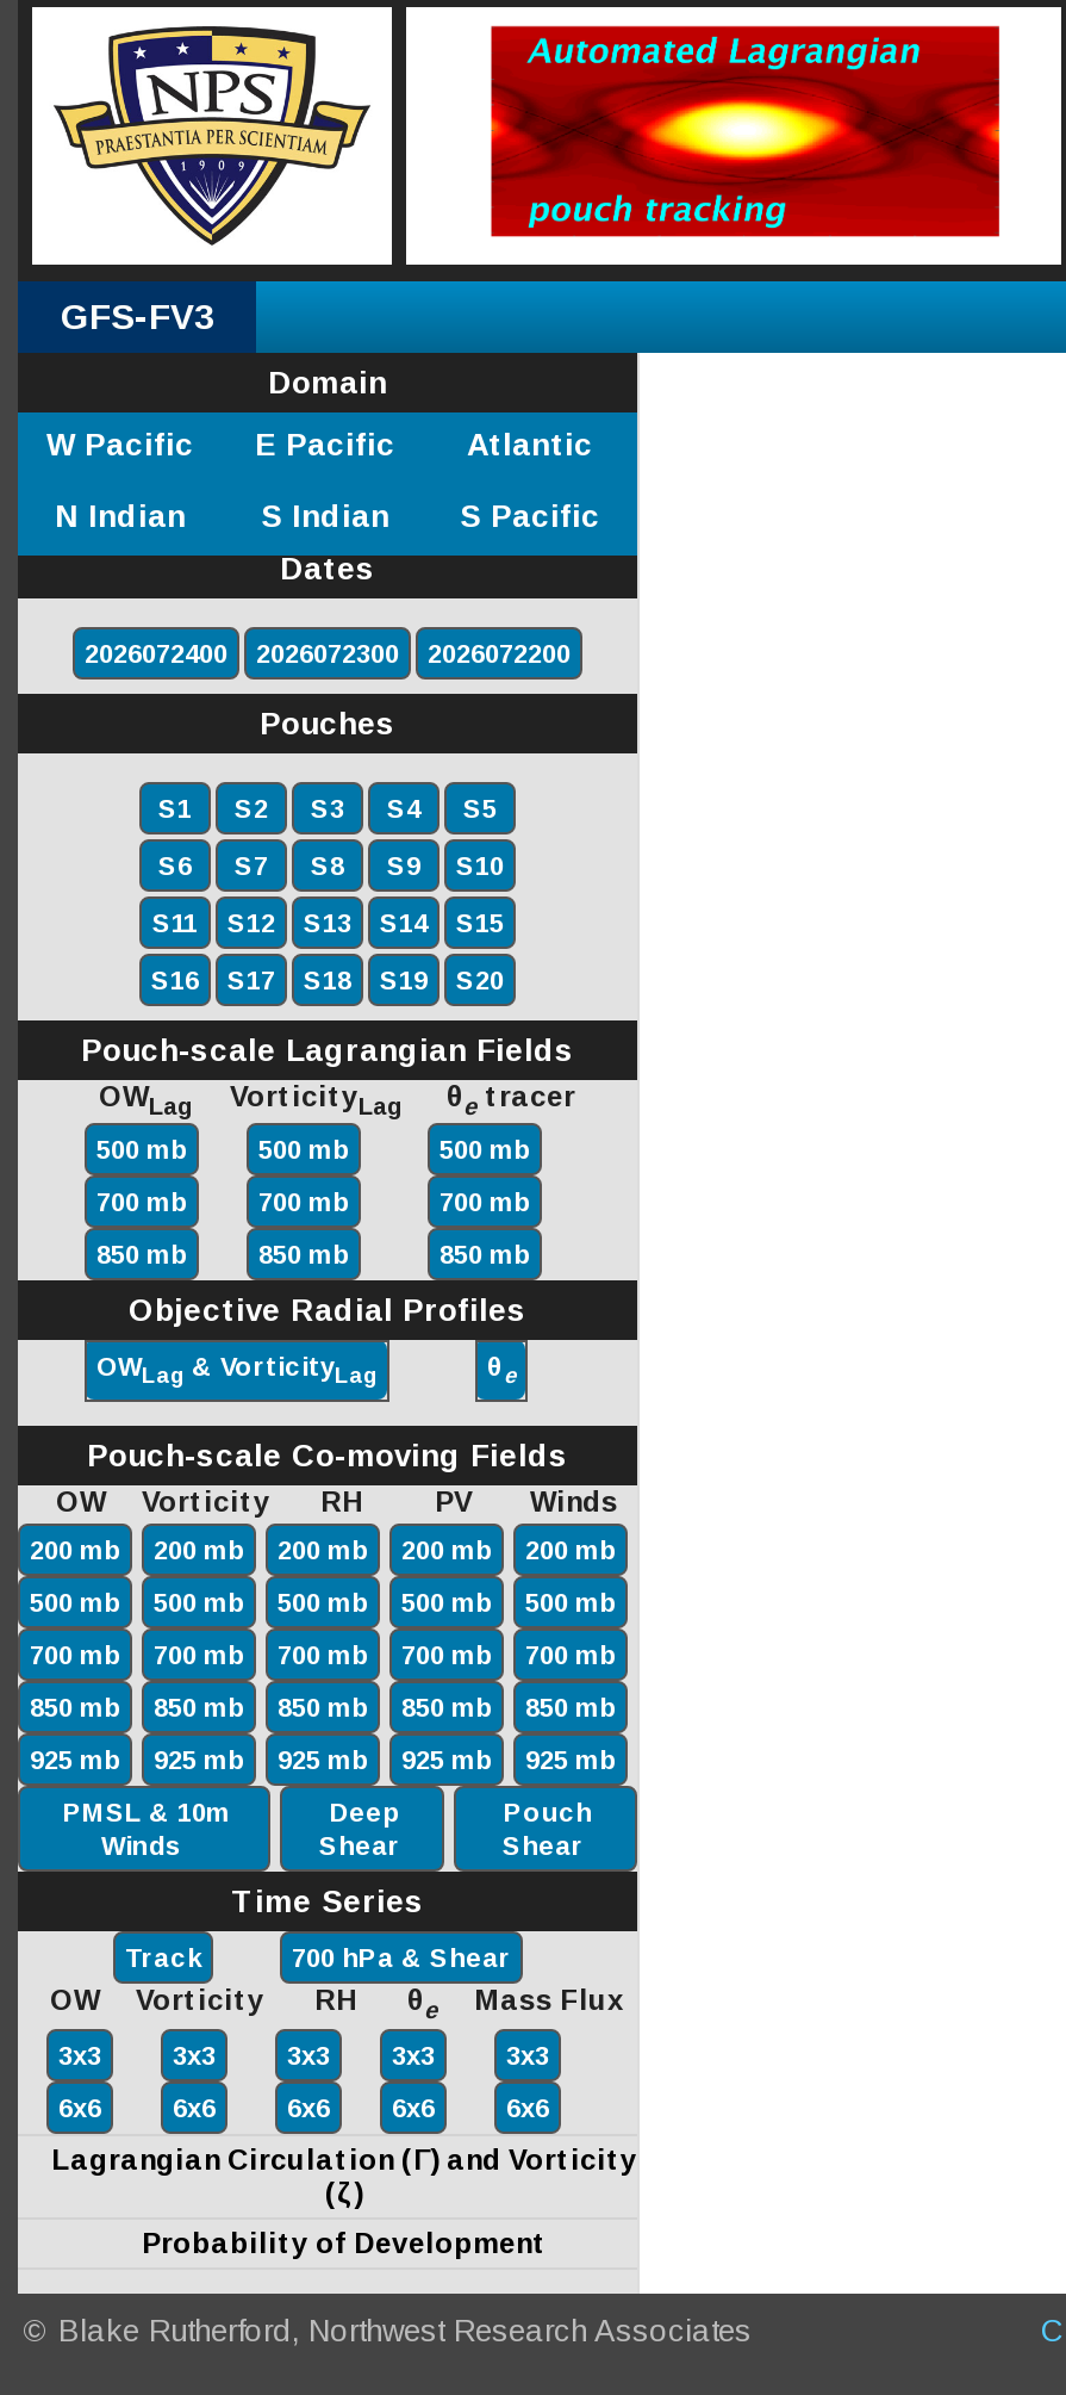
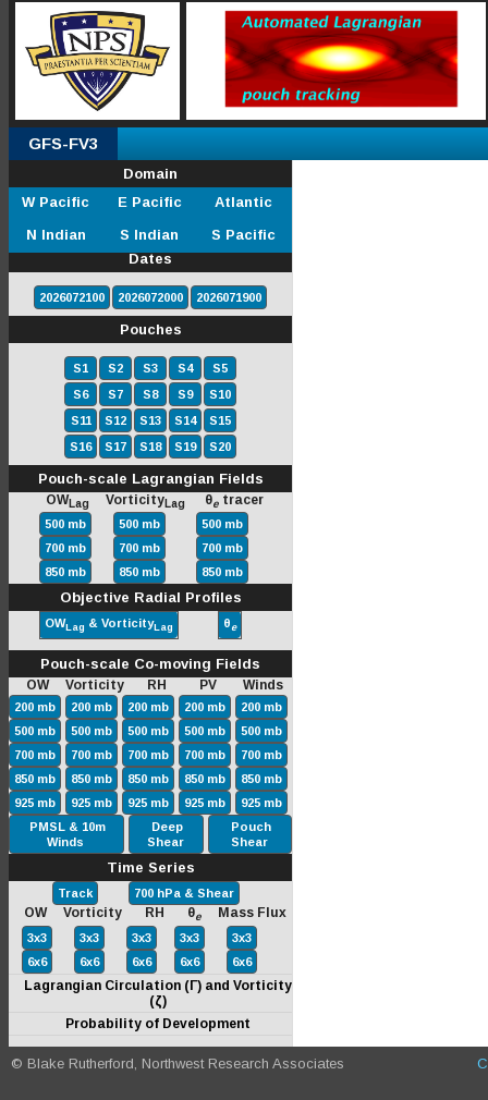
[85,639,227,668] 2026072400 -> [39,291,105,304] 2026072100
[256,639,399,668] 2026072300 -> [118,291,183,304] 2026072000
[428,639,571,668] 2026072200 -> [196,291,261,304] 2026071900

